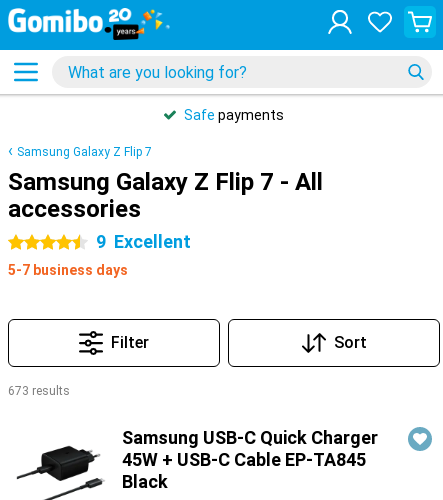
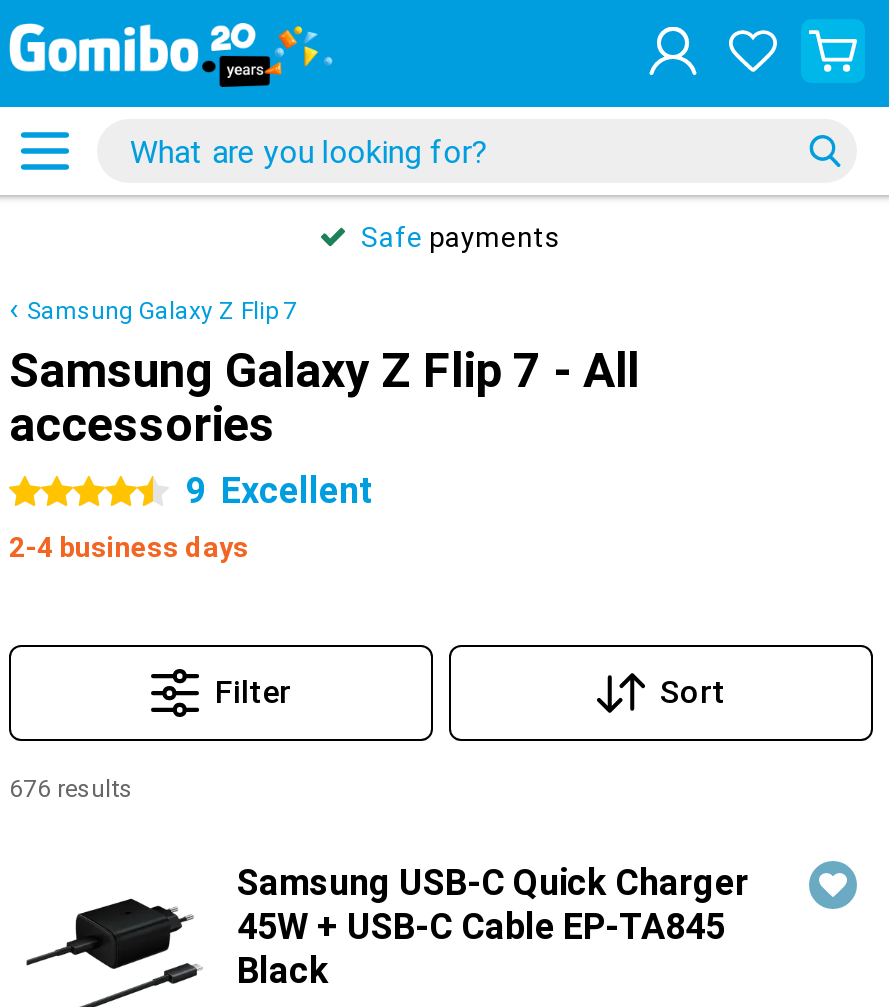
[8,262,128,278] 5-7 business days -> [9,531,249,563] 2-4 business days
[8,384,70,398] 673 results -> [9,775,133,803] 676 results

